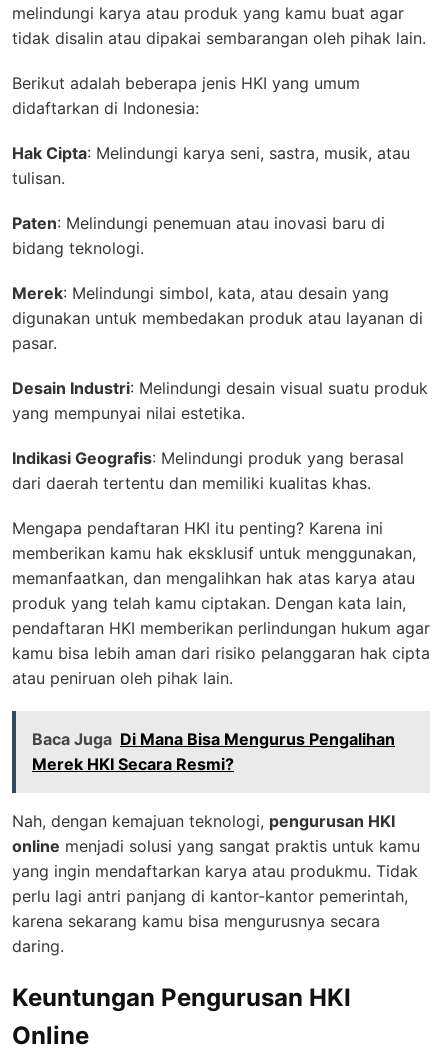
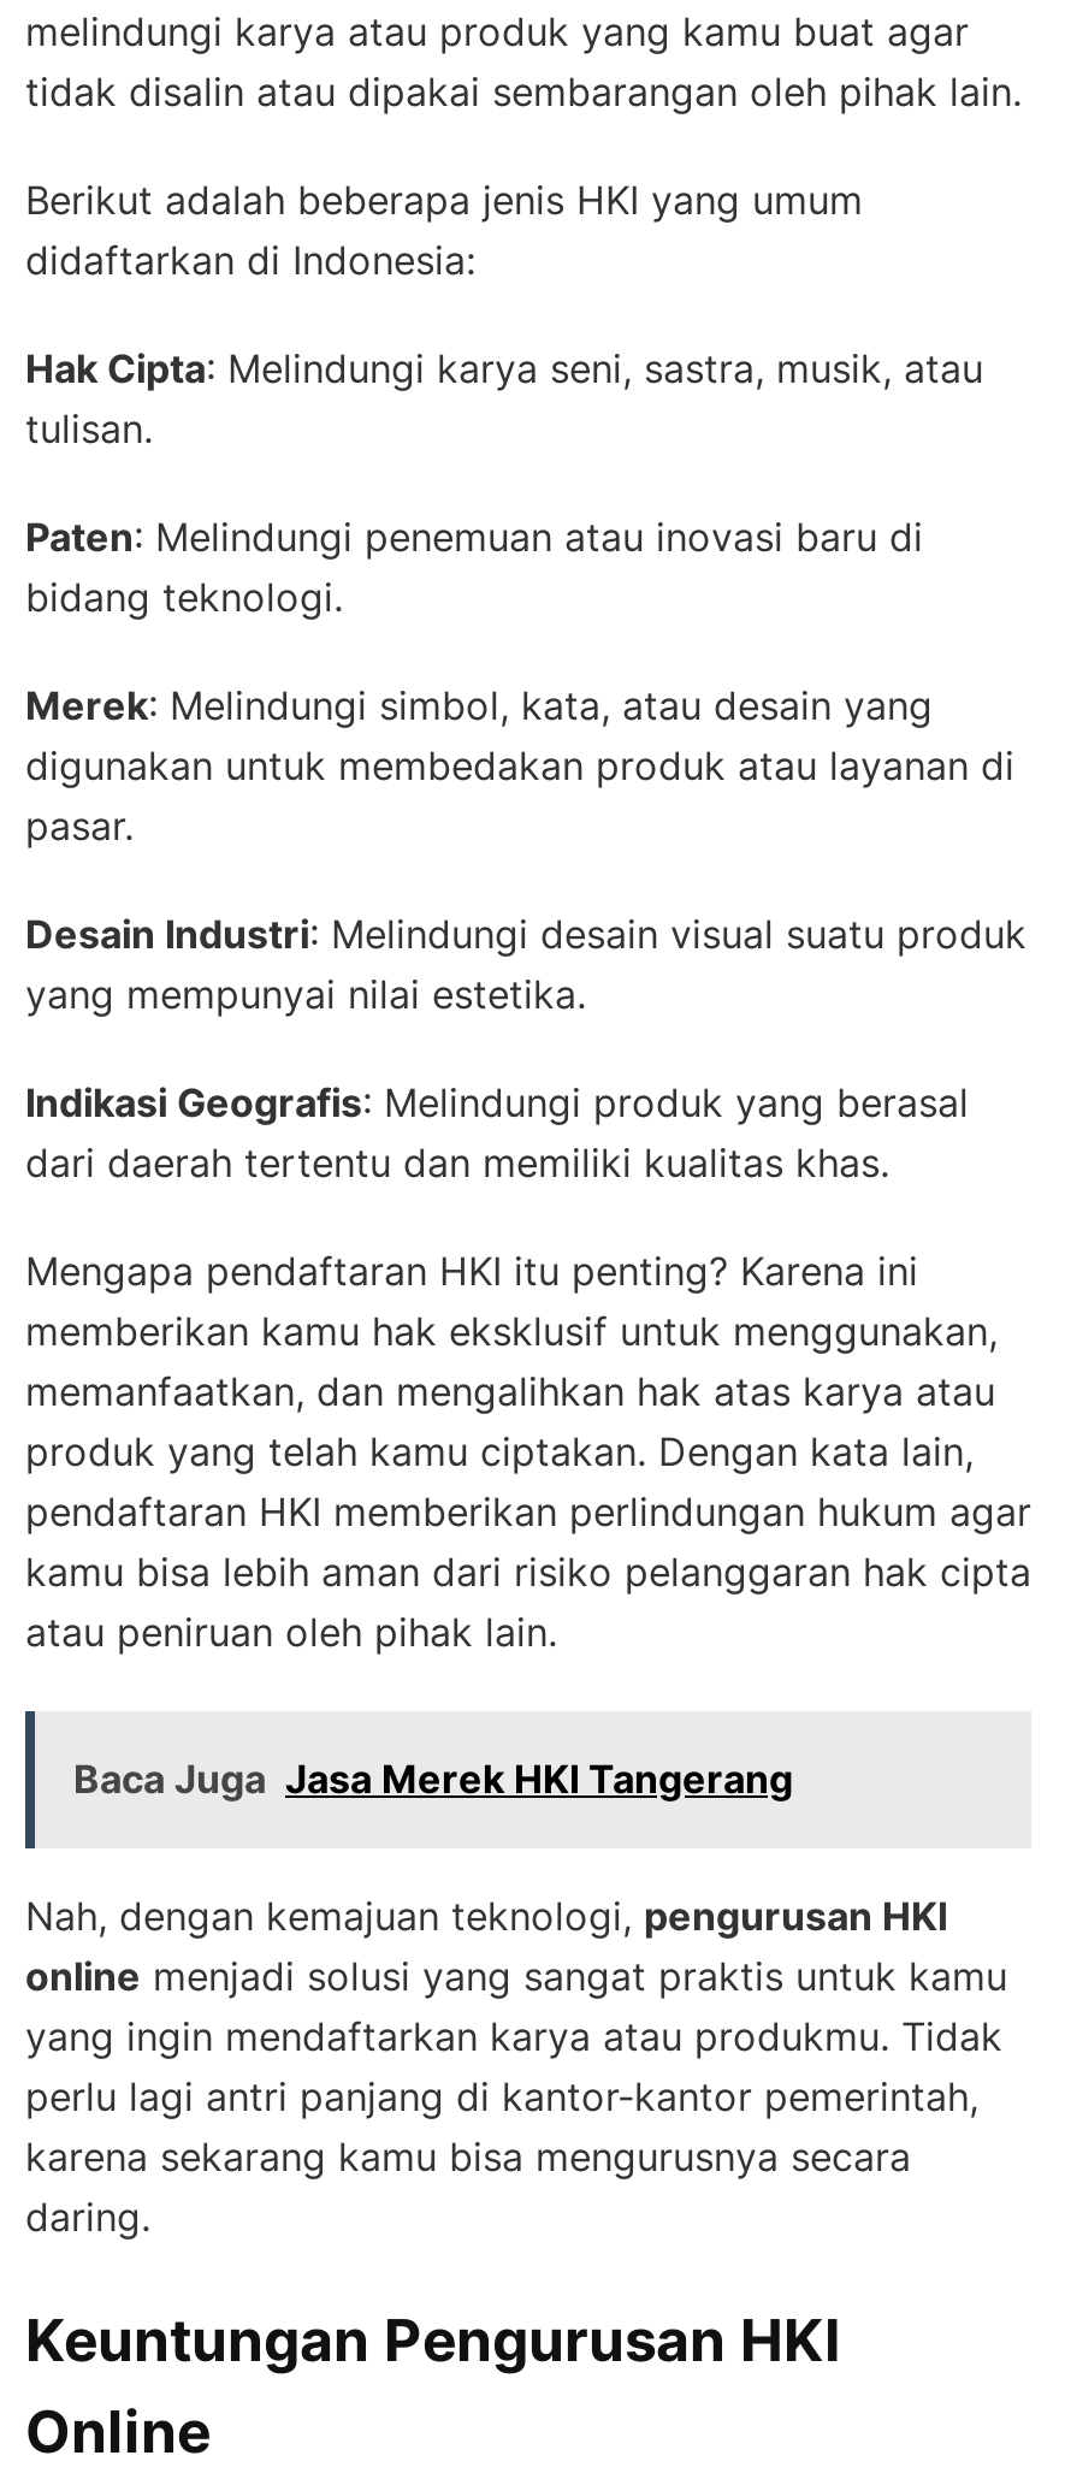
[32,729,395,774] Baca Juga Di Mana Bisa Mengurus Pengalihan | Merek HKI Secara Resmi? -> [73,1756,793,1804] Baca Juga Jasa Merek HKI Tangerang

